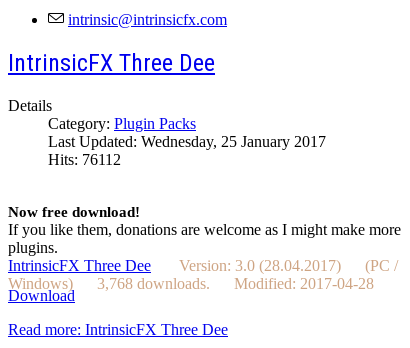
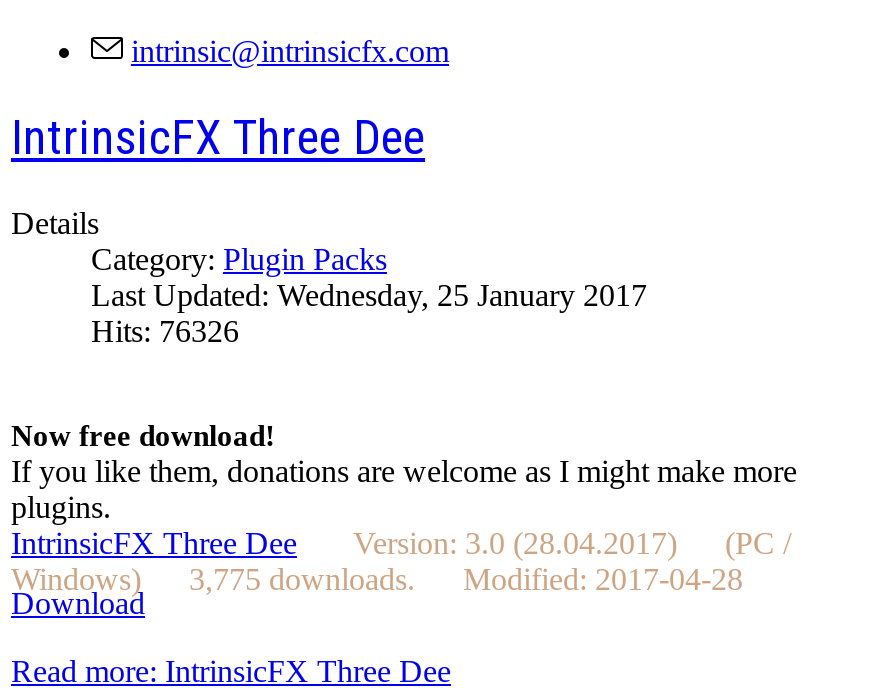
[48,151,121,168] Hits: 76112 -> [91,314,239,348] Hits: 76326
[8,275,374,292] Windows) 3,768 downloads. Modified: 2017-04-28 -> [11,562,743,596] Windows) 3,775 downloads. Modified: 2017-04-28

